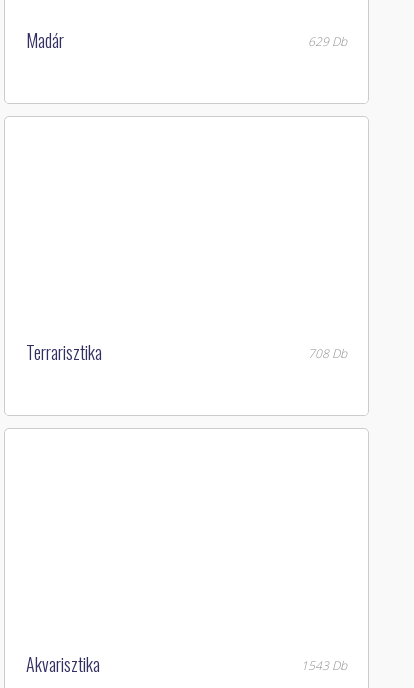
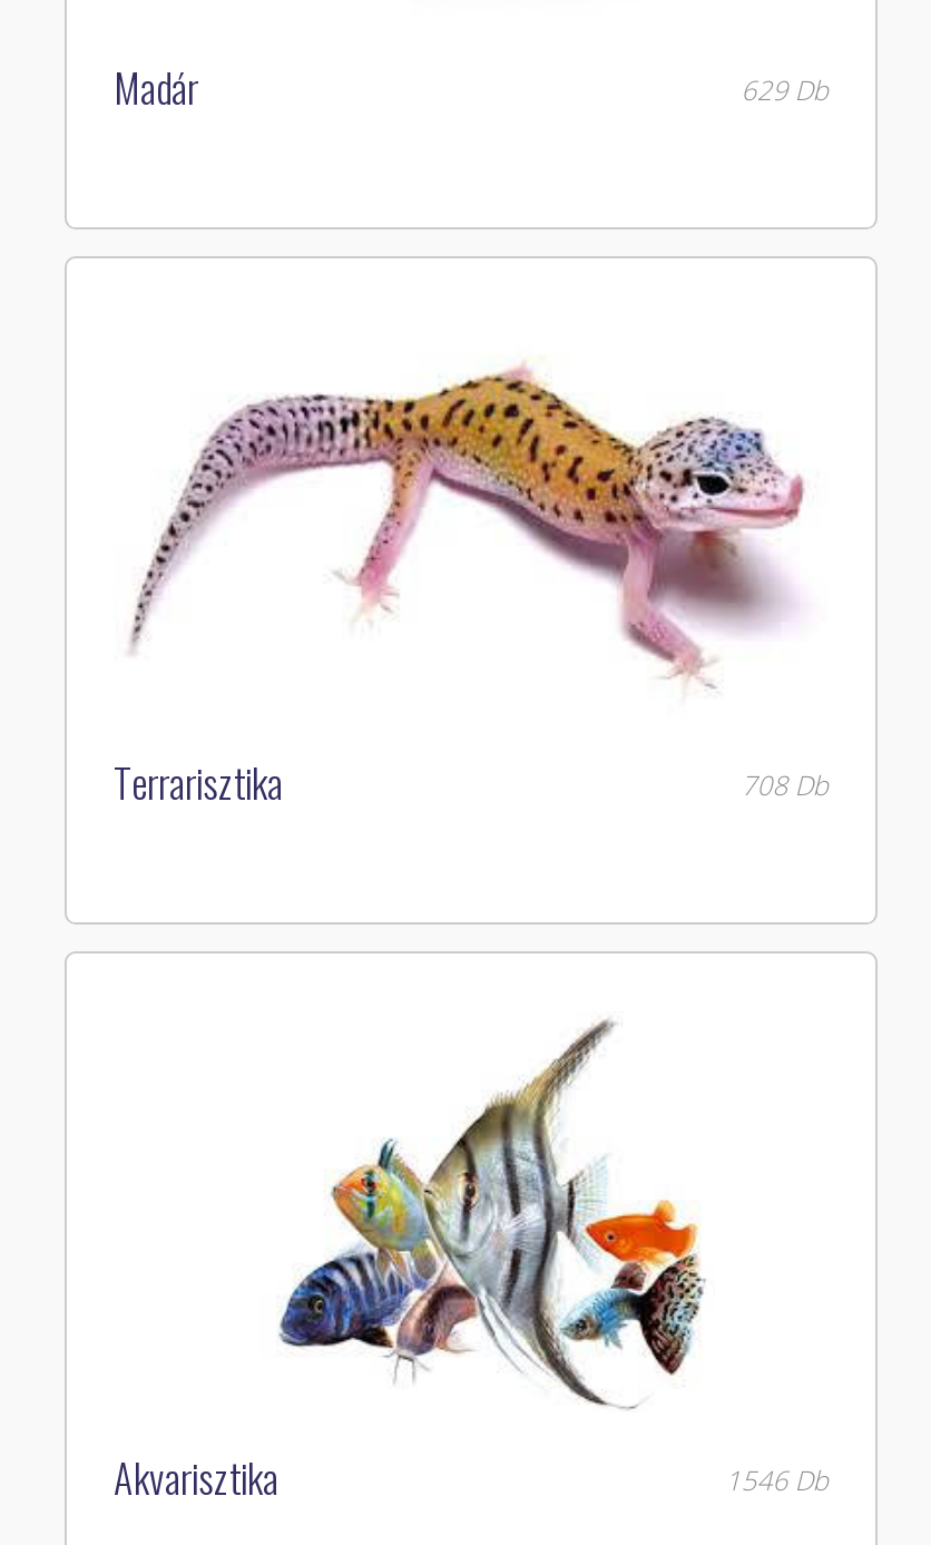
none -> [129,363,806,688] [image]
none -> [278,1018,706,1410] [image]
[301,657,347,674] 1543 Db -> [725,1461,828,1499] 1546 Db

